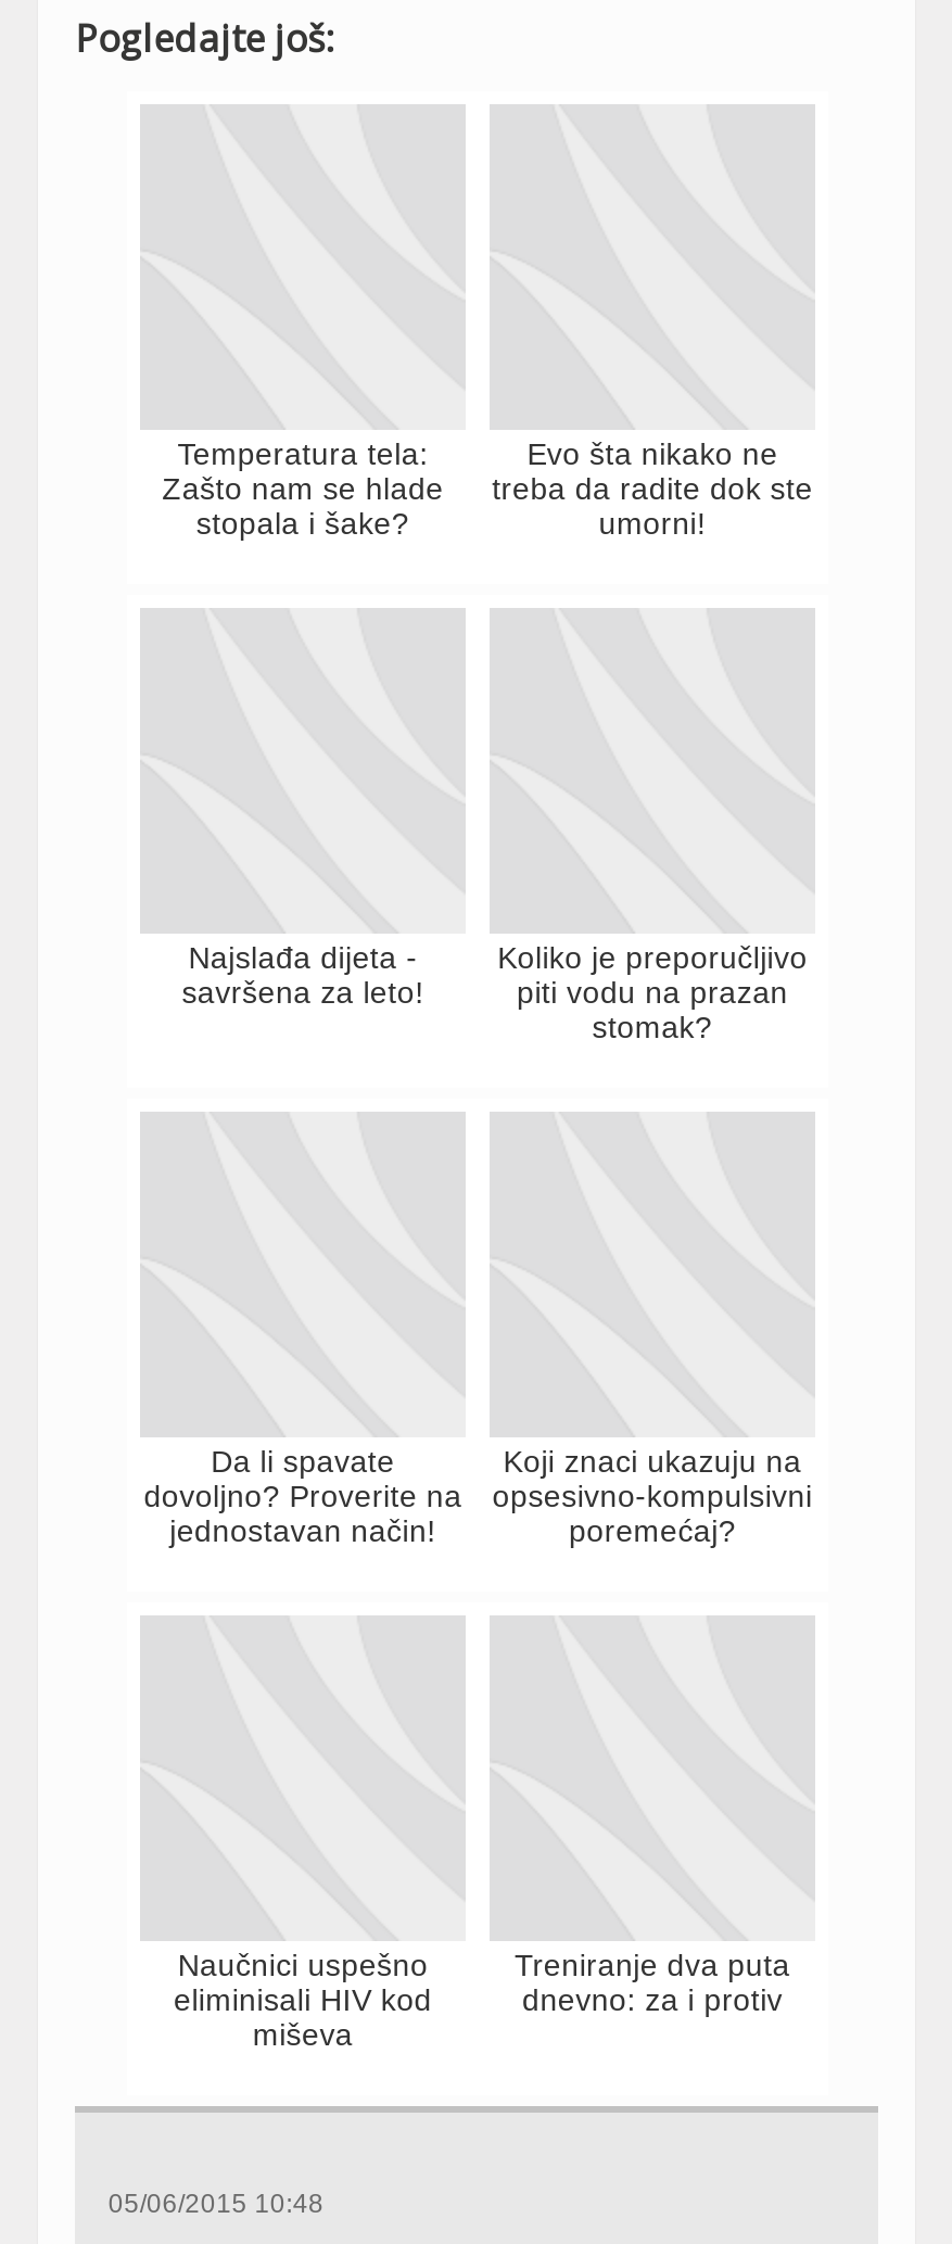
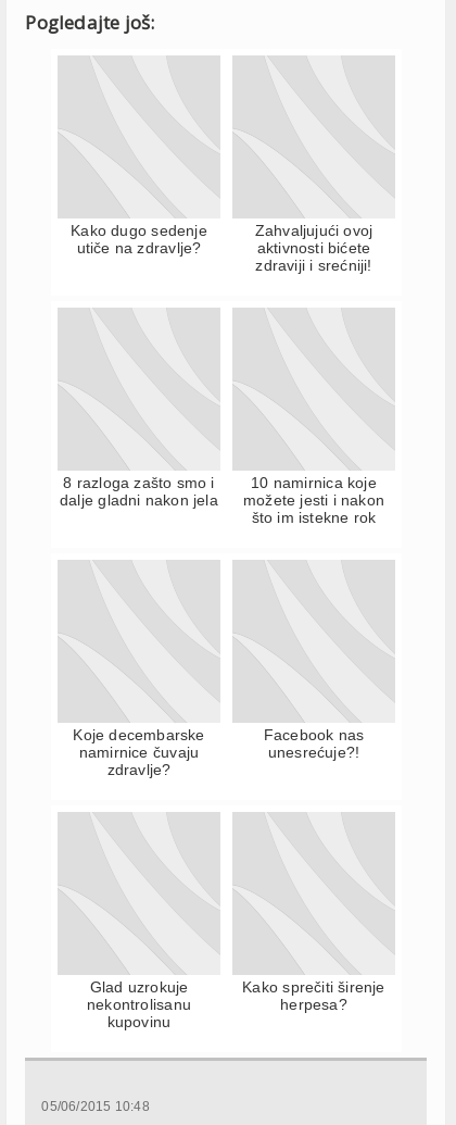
[162,436,444,541] Temperatura tela: | Zašto nam se hlade | stopala i šake? -> [71,222,207,257] Kako dugo sedenje | utiče na zdravlje?
[492,436,813,541] Evo šta nikako ne | treba da radite dok ste | umorni! -> [255,222,373,274] Zahvaljujući ovoj | aktivnosti bićete | zdraviji i srećniji!
[182,940,424,1010] Najslađa dijeta - | savršena za leto! -> [60,474,218,509] 8 razloga zašto smo i | dalje gladni nakon jela
[497,940,807,1044] Koliko je preporučljivo | piti vodu na prazan | stomak? -> [243,474,384,526] 10 namirnica koje | možete jesti i nakon | što im istekne rok
[144,1444,462,1548] Da li spavate | dovoljno? Proverite na | jednostavan način! -> [73,726,205,778] Koje decembarske | namirnice čuvaju | zdravlje?
[492,1444,812,1548] Koji znaci ukazuju na | opsesivno-kompulsivni | poremećaj? -> [264,726,364,761] Facebook nas | unesrećuje?!
[174,1948,432,2052] Naučnici uspešno | eliminisali HIV kod | miševa -> [87,978,191,1030] Glad uzrokuje | nekontrolisanu | kupovinu
[515,1948,790,2017] Treniranje dva puta | dnevno: za i protiv -> [242,978,385,1013] Kako sprečiti širenje | herpesa?

